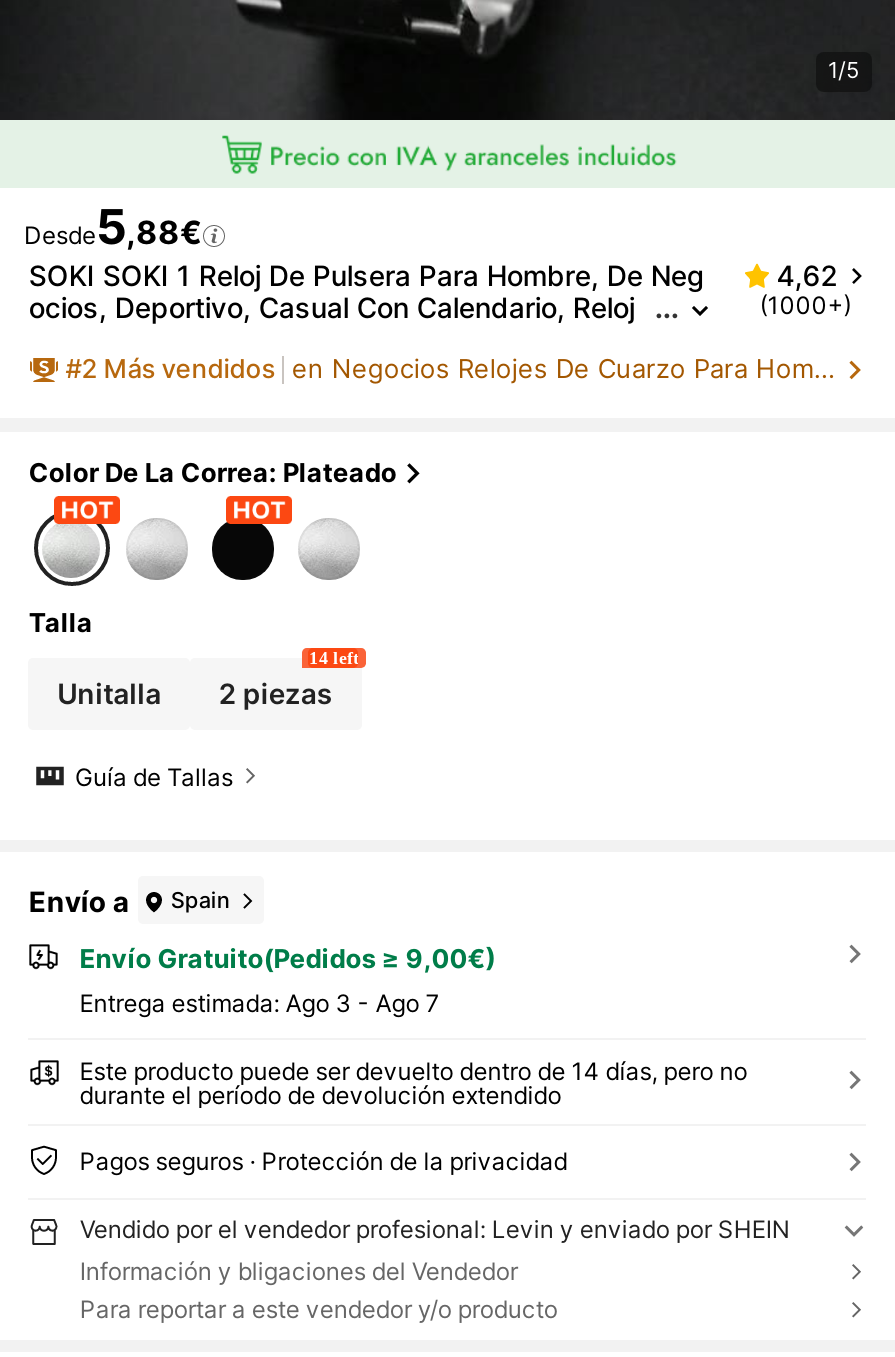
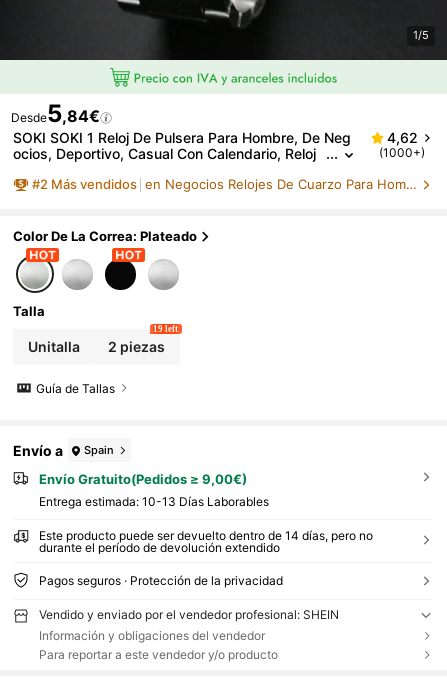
[24,197,202,255] Desde5,88€ -> [11,99,100,128] Desde5,84€
[309,647,359,667] 14 left -> [153,323,178,333] 19 left
[79,988,439,1018] Entrega estimada: Ago 3 - Ago 7 -> [39,494,269,509] Entrega estimada: 10-13 Días Laborables
[80,1215,790,1287] Vendido por el vendedor profesional: Levin y enviado por SHEIN | Información y bligaciones del Vendedor -> [39,607,339,643] Vendido y enviado por el vendedor profesional: SHEIN | Información y obligaciones del vendedor

